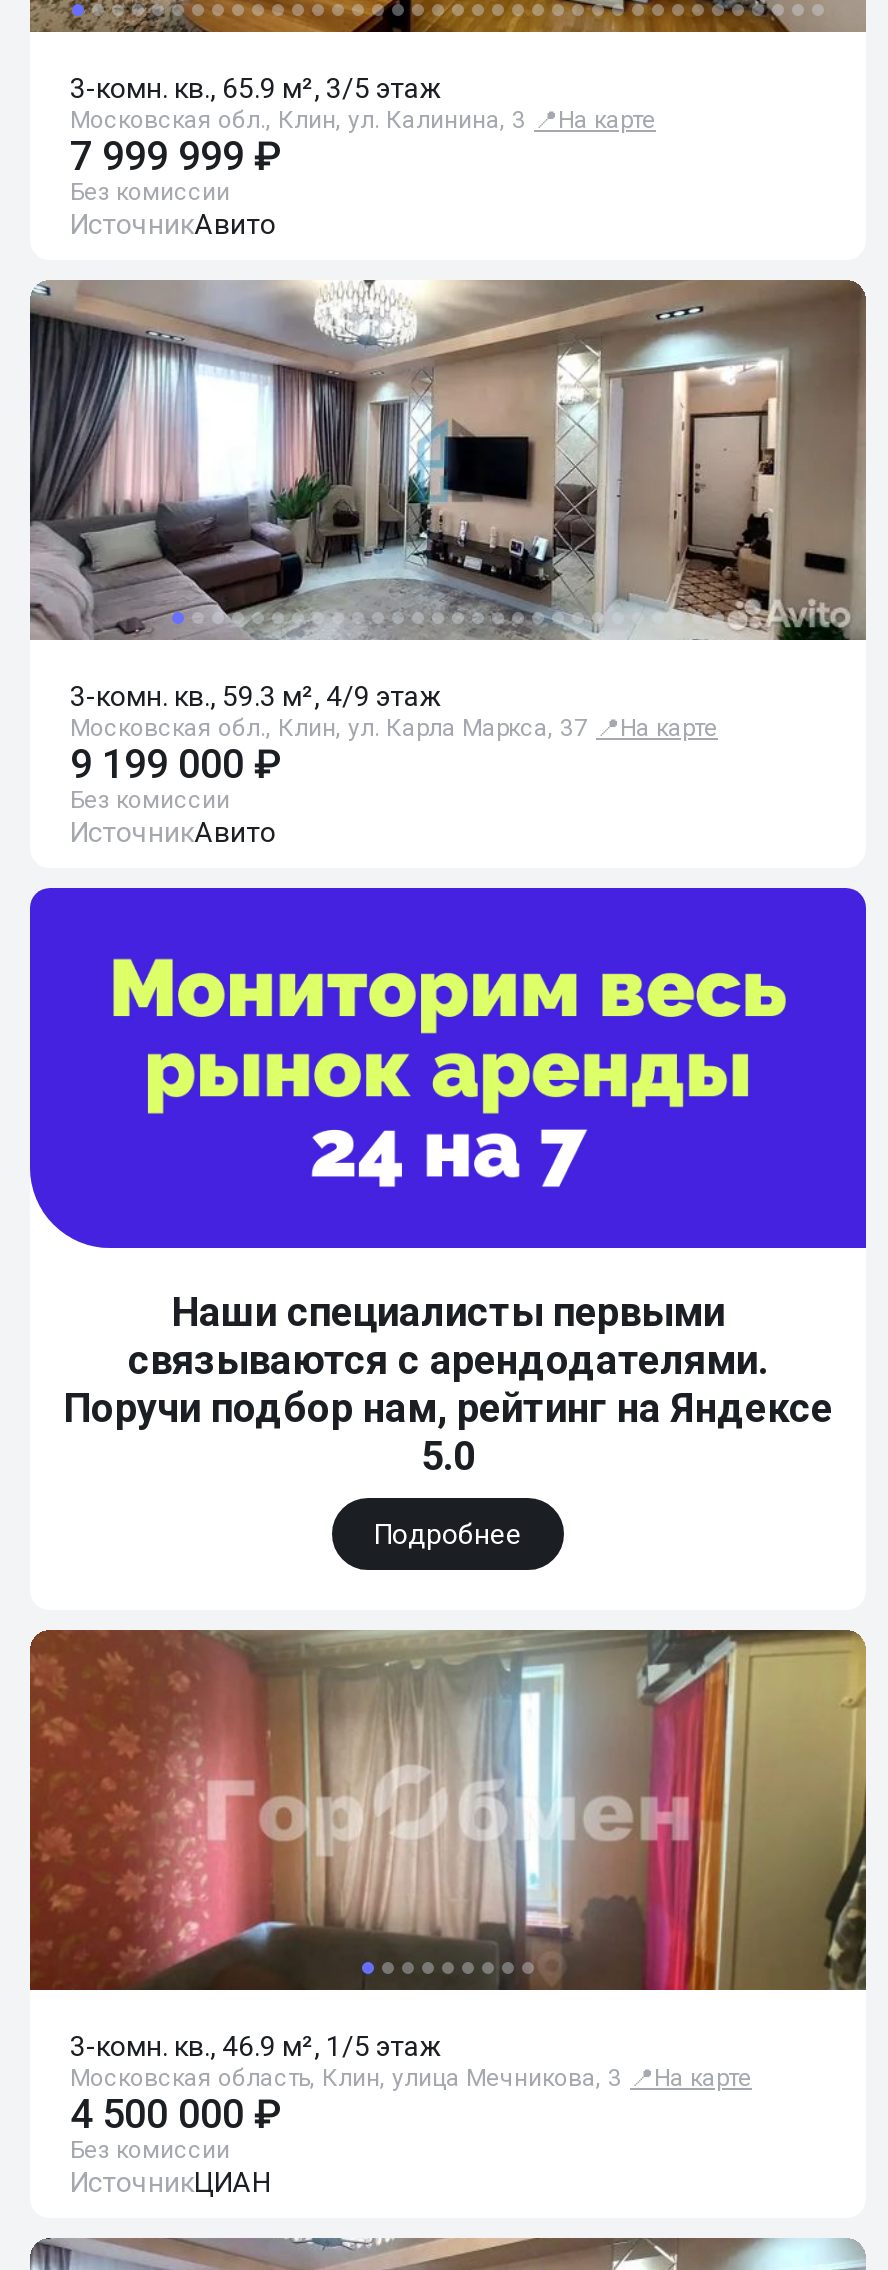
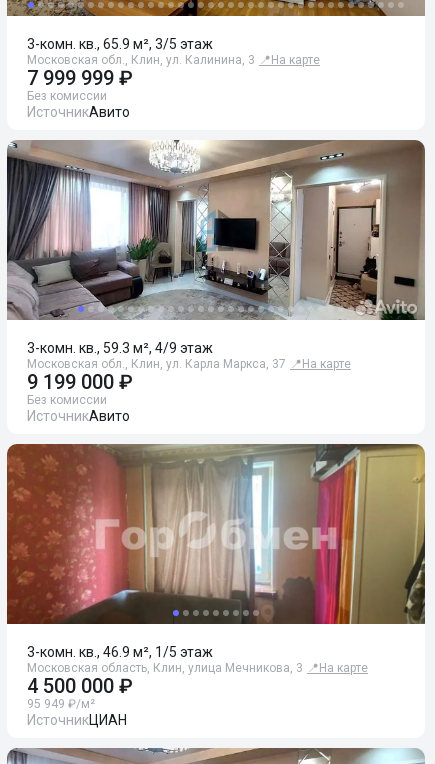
[28,886,868,1550] [image] | Наши специалисты первыми | связываются с арендодателями. | Поручи подбор нам, рейтинг на Яндексе | 5.0 | Подробнее -> none
[70,2136,230,2164] Без комиссии -> [27,697,95,711] 95 949 ₽/м²

